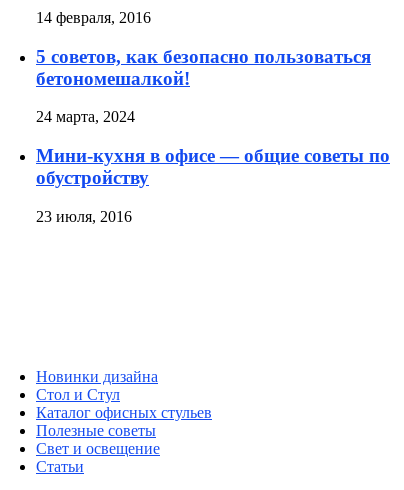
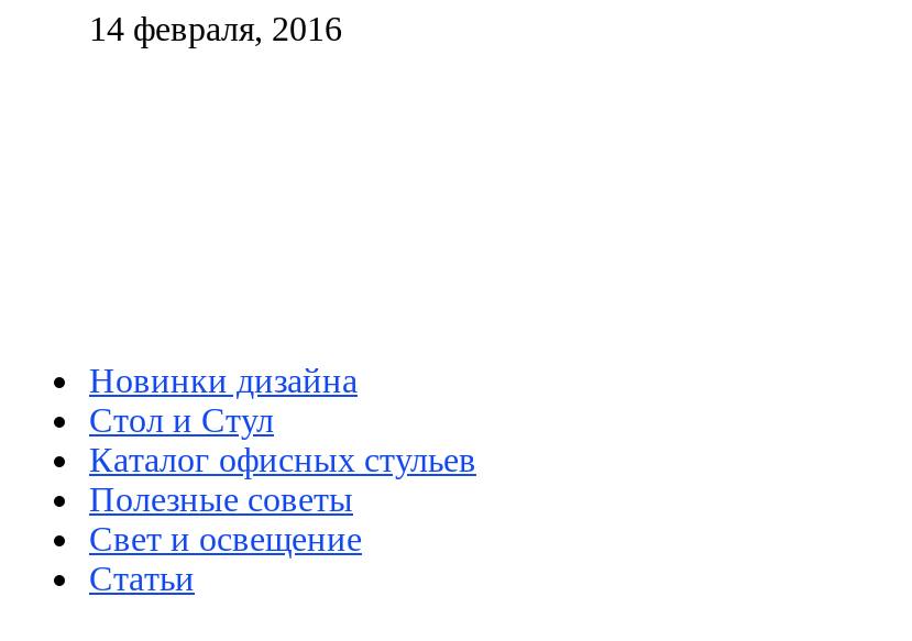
[36,46,390,225] 5 советов, как безопасно пользоваться | бетономешалкой! | 24 марта, 2024 | Мини-кухня в офисе — общие советы по | обустройству | 23 июля, 2016 -> none

